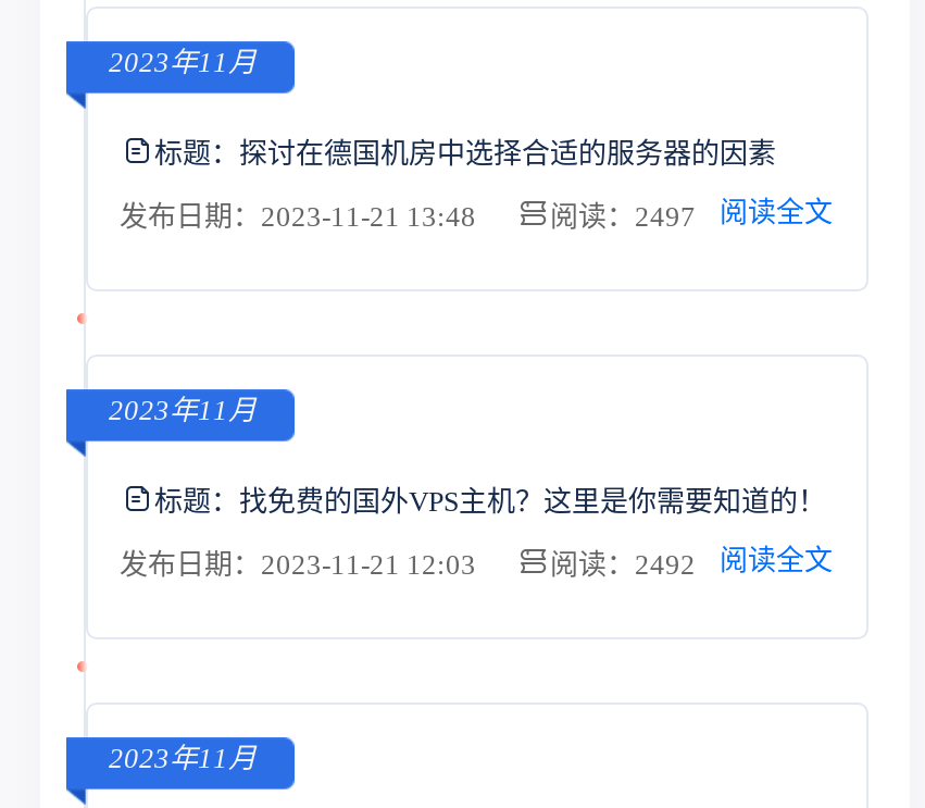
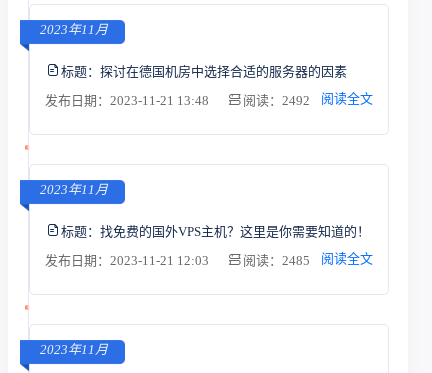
[550,196,833,233] 阅读：2497 阅读全文 -> [242,91,372,108] 阅读：2492 阅读全文
[550,544,833,581] 阅读：2492 阅读全文 -> [242,251,372,268] 阅读：2485 阅读全文

